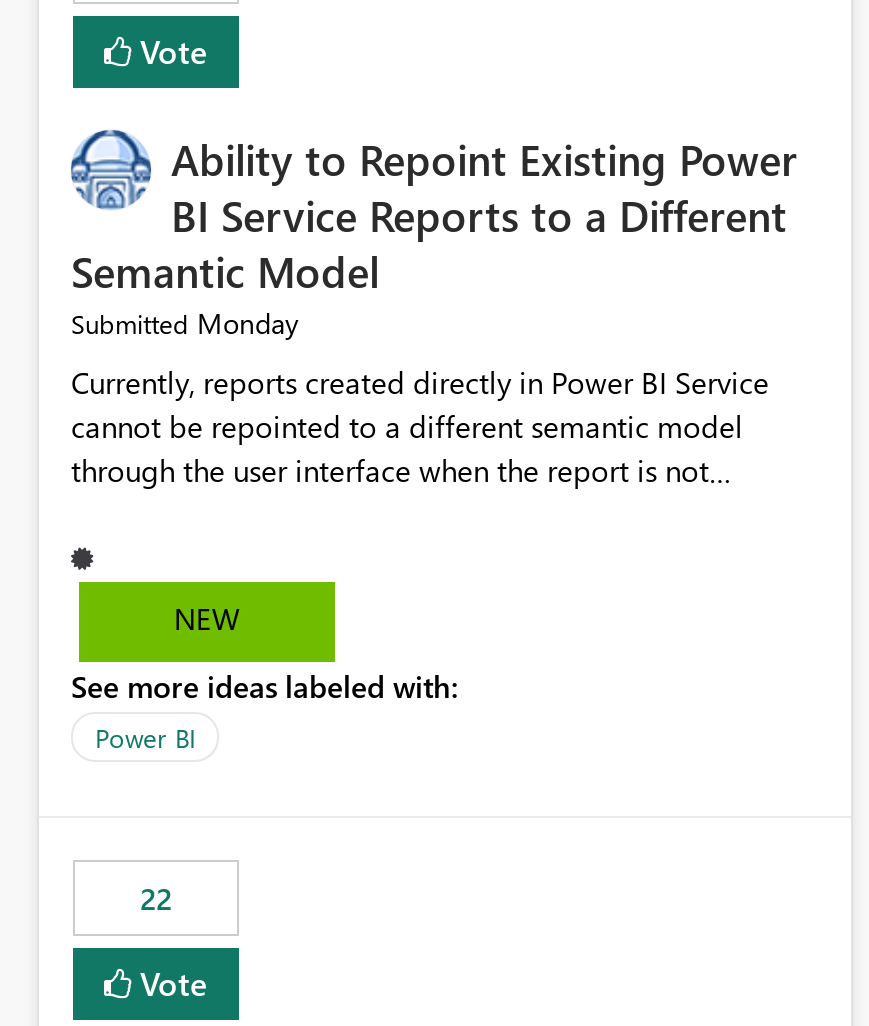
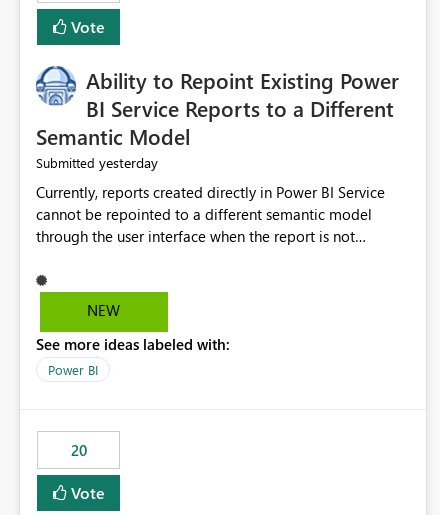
[71,305,299,343] Submitted Monday -> [36,153,158,172] Submitted yesterday
[140,879,172,919] 22 -> [70,440,86,460] 20

